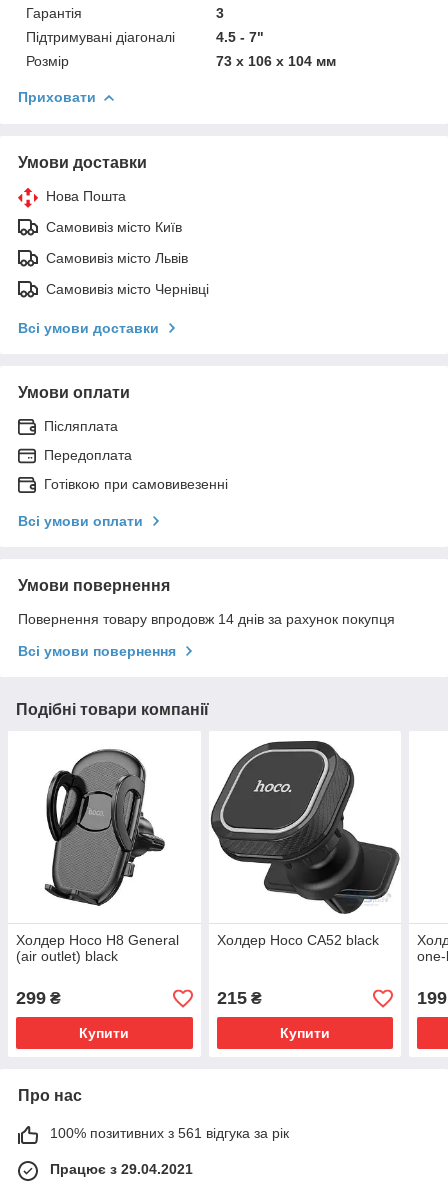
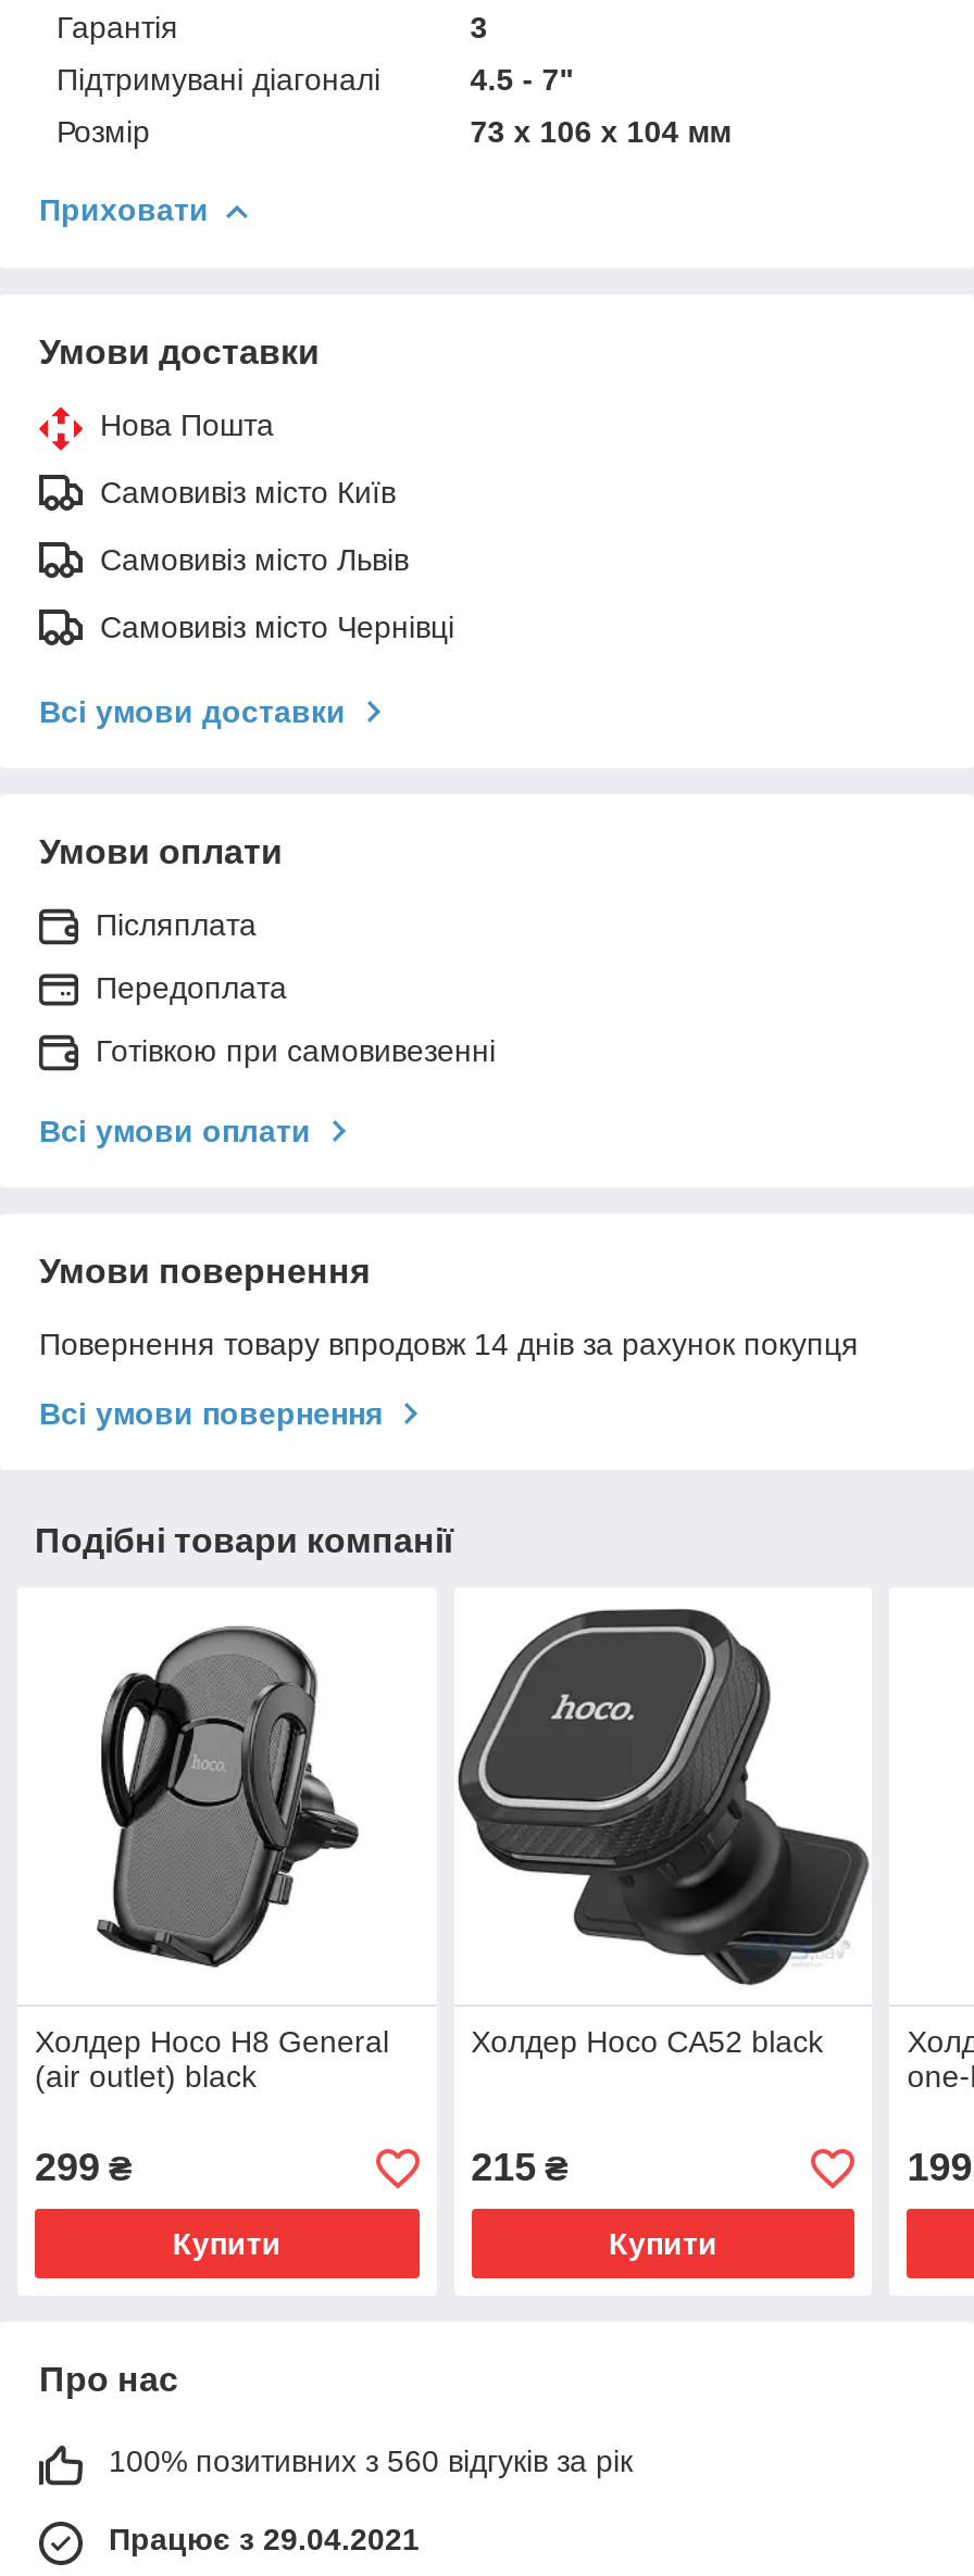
[50,1125,289,1141] 100% позитивних з 561 відгука за рік -> [109,2444,633,2479] 100% позитивних з 560 відгуків за рік

